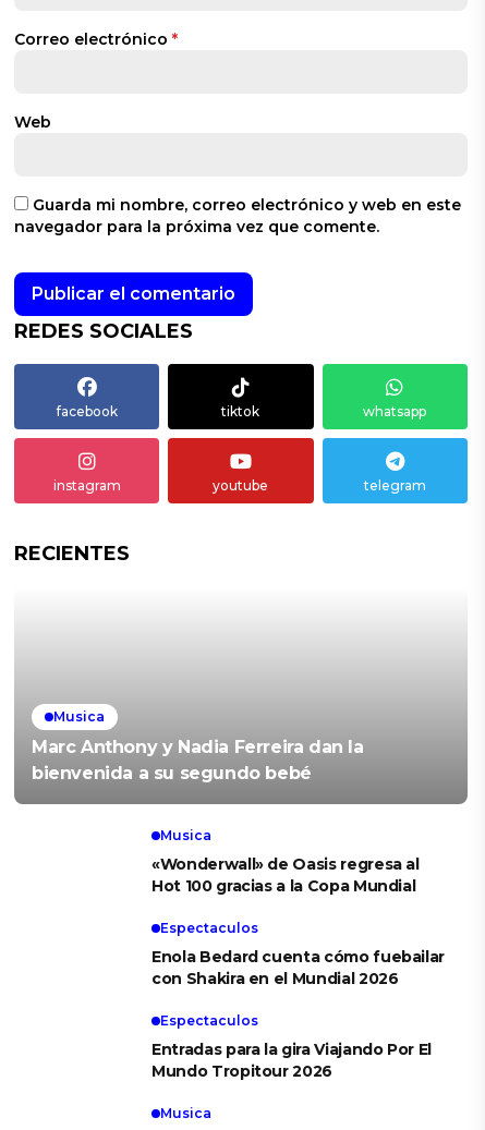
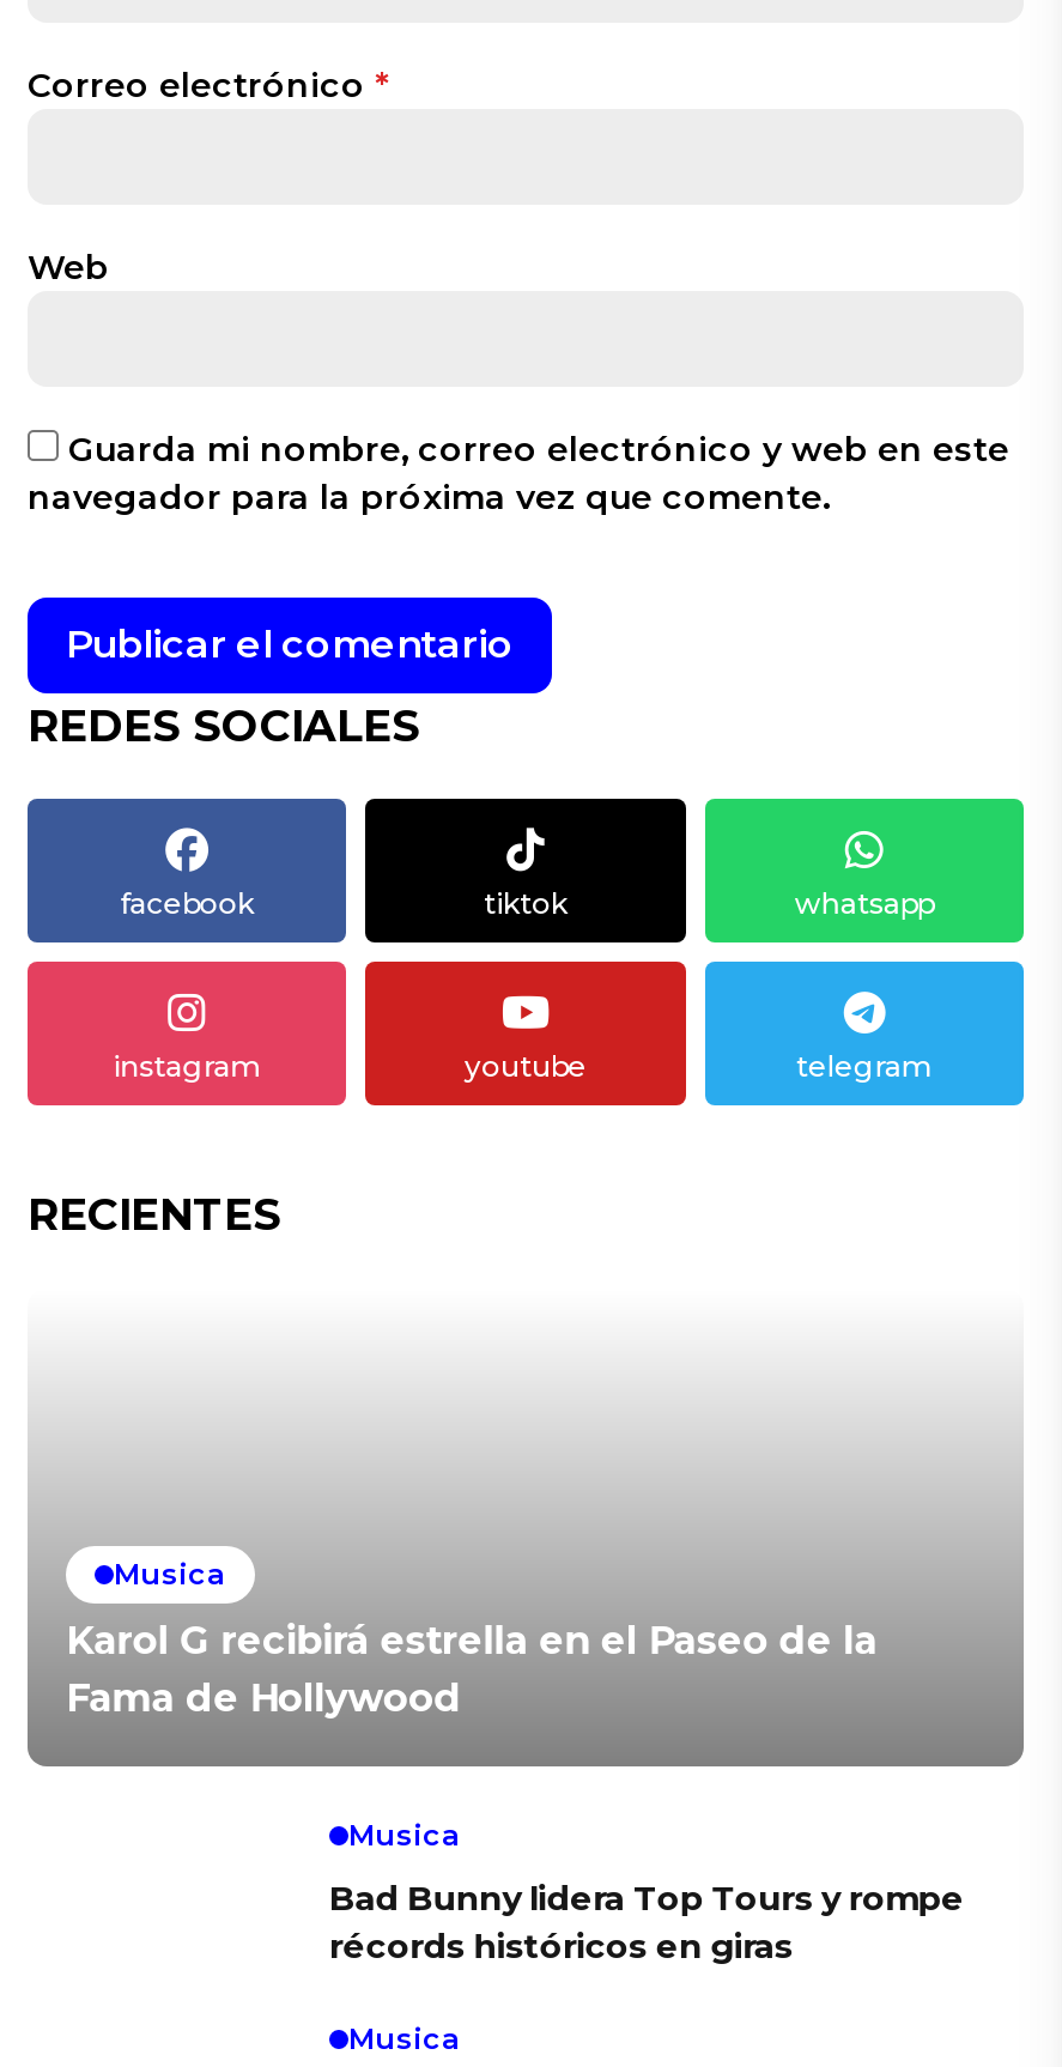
[32,737,364,783] Marc Anthony y Nadia Ferreira dan la | bienvenida a su segundo bebé -> [66,1618,877,1721] Karol G recibirá estrella en el Paseo de la | Fama de Hollywood
[151,854,445,1081] «Wonderwall» de Oasis regresa al | Hot 100 gracias a la Copa Mundial | Espectaculos | Enola Bedard cuenta cómo fuebailar | con Shakira en el Mundial 2026 | Espectaculos | Entradas para la gira Viajando Por El | Mundo Tropitour 2026 -> [329,1877,964,1968] Bad Bunny lidera Top Tours y rompe | récords históricos en giras

